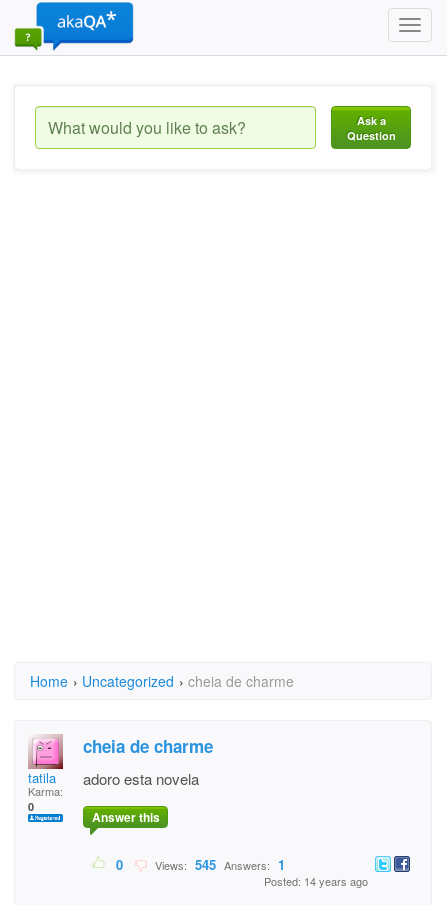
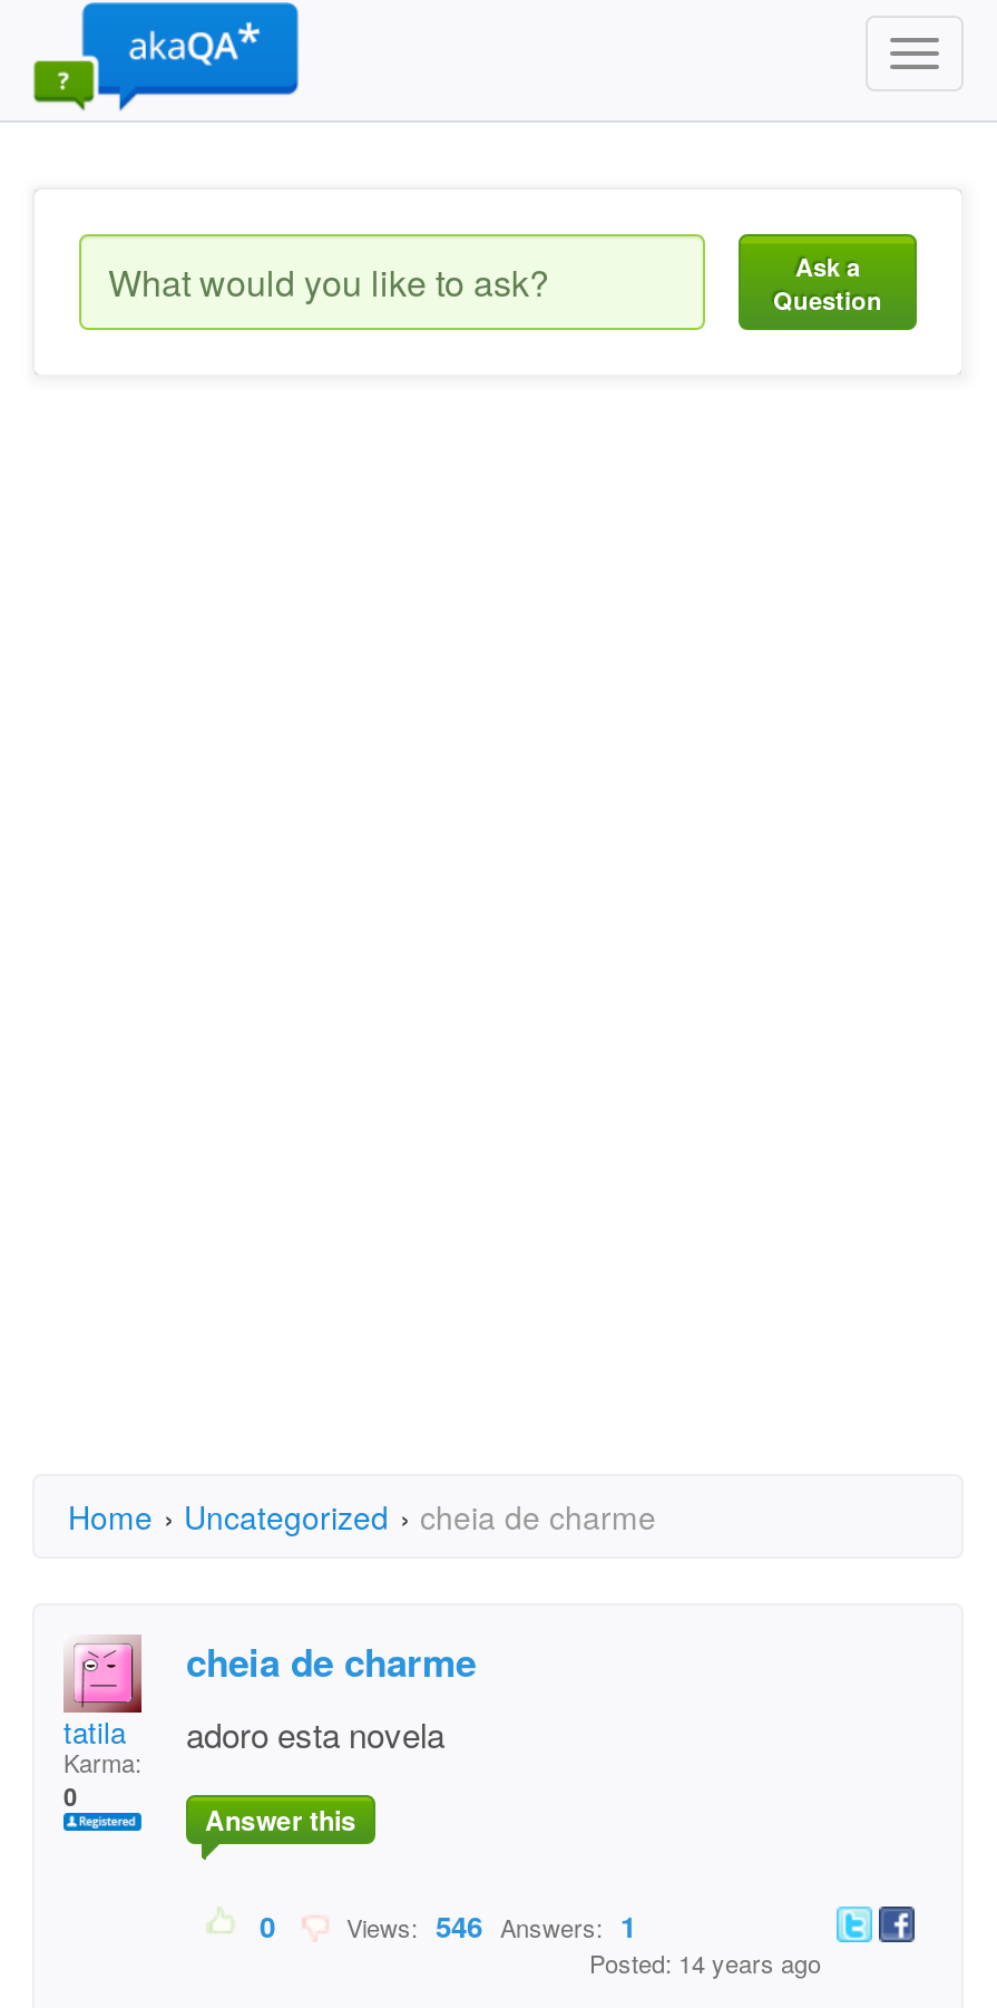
[149,855,285,874] Views: 545 Answers: 1 -> [333,1905,636,1947] Views: 546 Answers: 1

